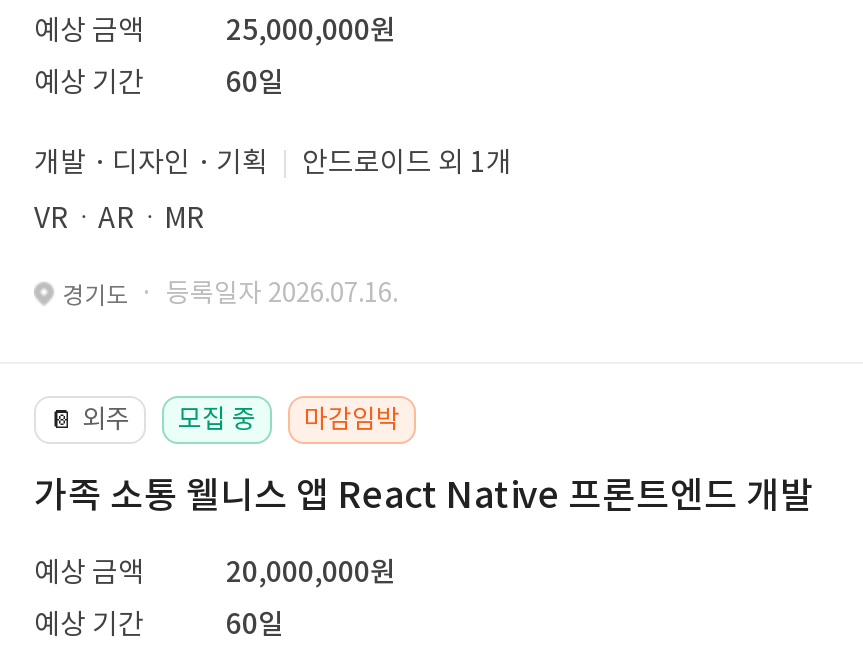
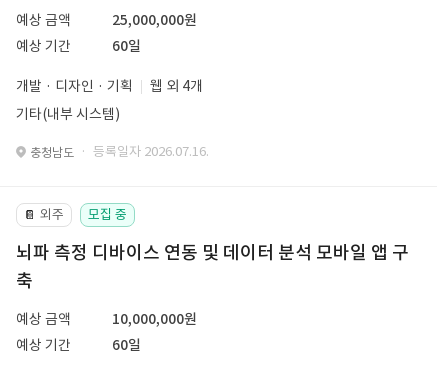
[302,144,512,180] 안드로이드 외 1개 -> [150,77,203,95] 웹 외 4개
[34,200,206,236] VRㆍARㆍMR -> [16,105,120,123] 기타(내부 시스템)
[62,276,398,310] 경기도 · 등록일자 2026.07.16. -> [30,143,209,160] 충청남도 · 등록일자 2026.07.16.
[34,402,814,518] 마감임박 | 가족 소통 웰니스 앱 React Native 프론트엔드 개발 -> [16,241,409,292] 뇌파 측정 디바이스 연동 및 데이터 분석 모바일 앱 구 | 축
[226,554,396,590] 20,000,000원 -> [112,310,197,328] 10,000,000원

